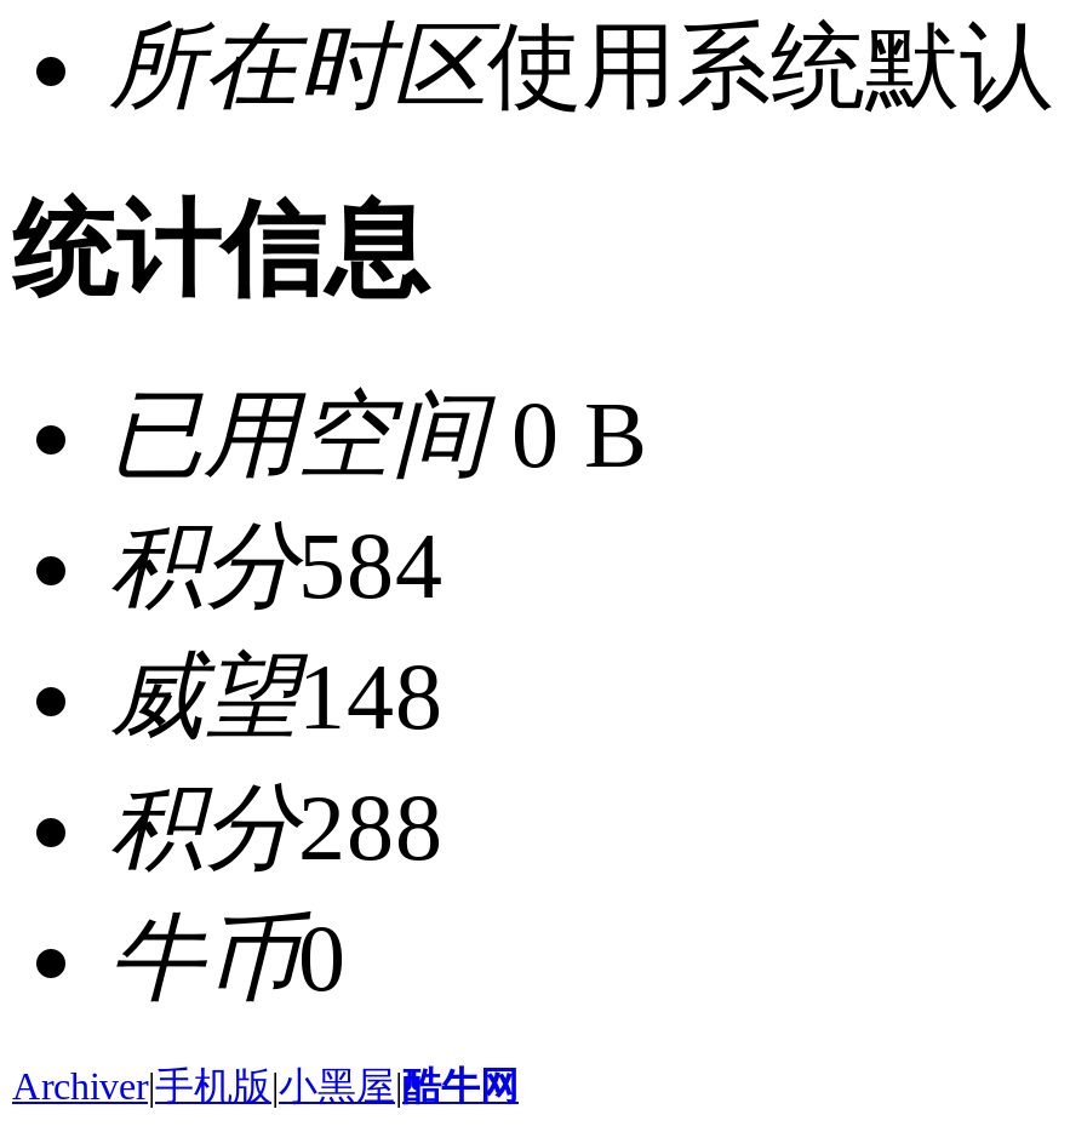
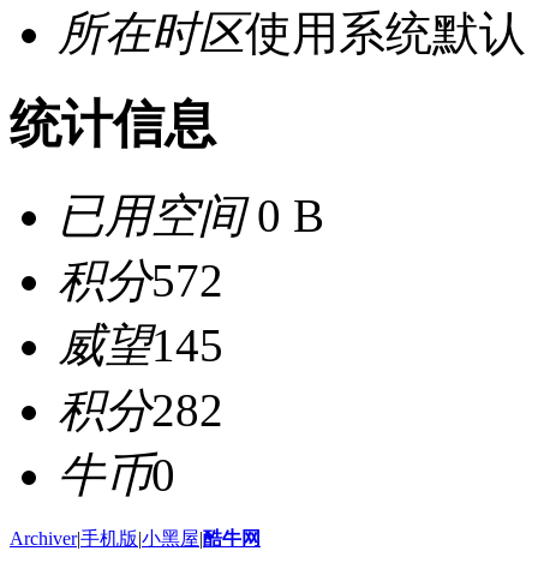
[109,513,444,617] 积分584 -> [58,255,223,306] 积分572
[109,644,444,748] 威望148 -> [58,319,223,371] 威望145
[109,775,444,879] 积分288 -> [58,384,223,436] 积分282

